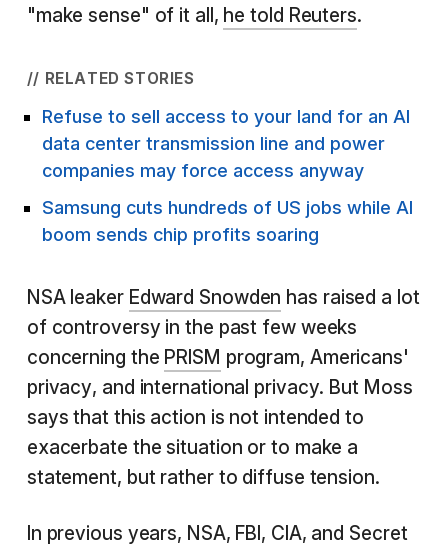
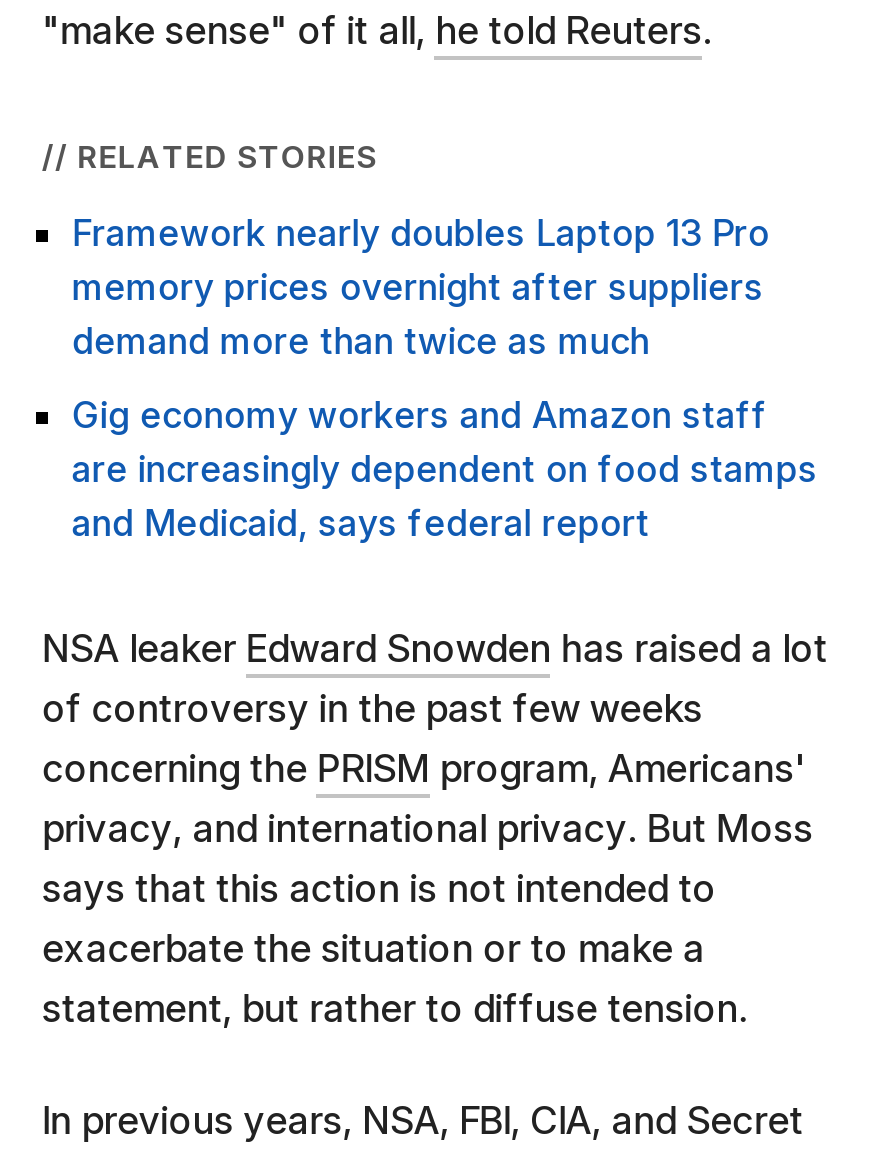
[42,106,410,181] Refuse to sell access to your land for an AI | data center transmission line and power | companies may force access anyway -> [72,212,770,362] Framework nearly doubles Laptop 13 Pro | memory prices overnight after suppliers | demand more than twice as much
[42,197,413,245] Samsung cuts hundreds of US jobs while AI | boom sends chip profits soaring -> [72,394,818,544] Gig economy workers and Amazon staff | are increasingly dependent on food stamps | and Medicaid, says federal report

